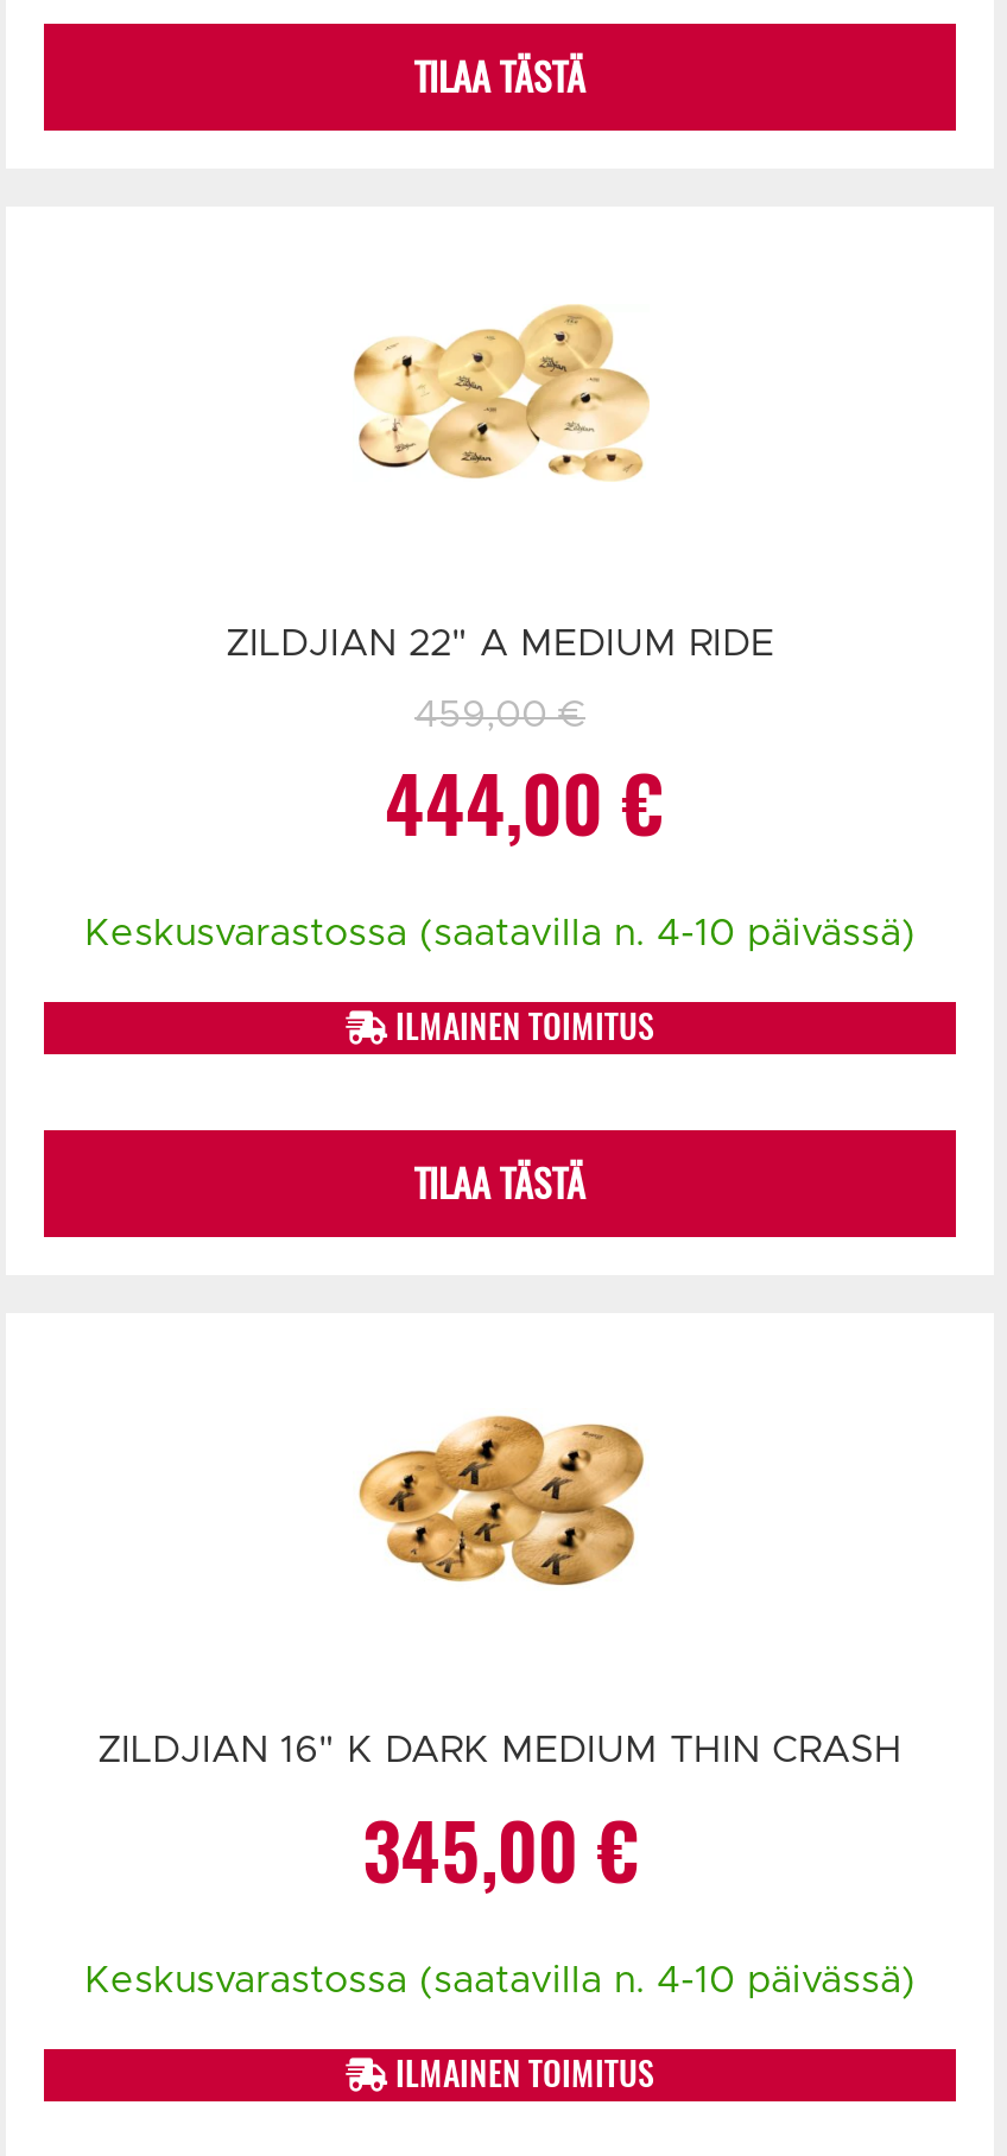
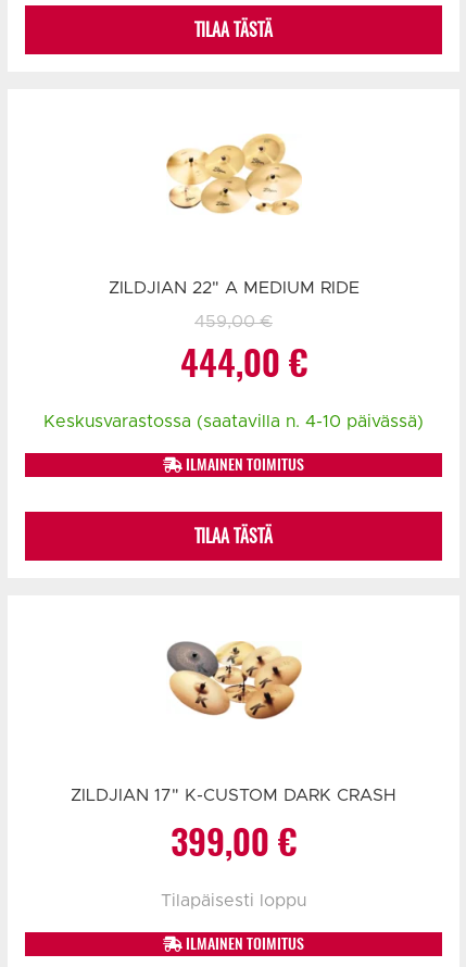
[355,1415,647,1584] [image] -> [166,641,302,718] [image]
[97,1730,902,1905] ZILDJIAN 16" K DARK MEDIUM THIN CRASH | 345,00 € -> [71,786,396,866] ZILDJIAN 17" K-CUSTOM DARK CRASH | 399,00 €
[84,1962,916,2000] Keskusvarastossa (saatavilla n. 4-10 päivässä) -> [161,892,306,910] Tilapäisesti loppu

